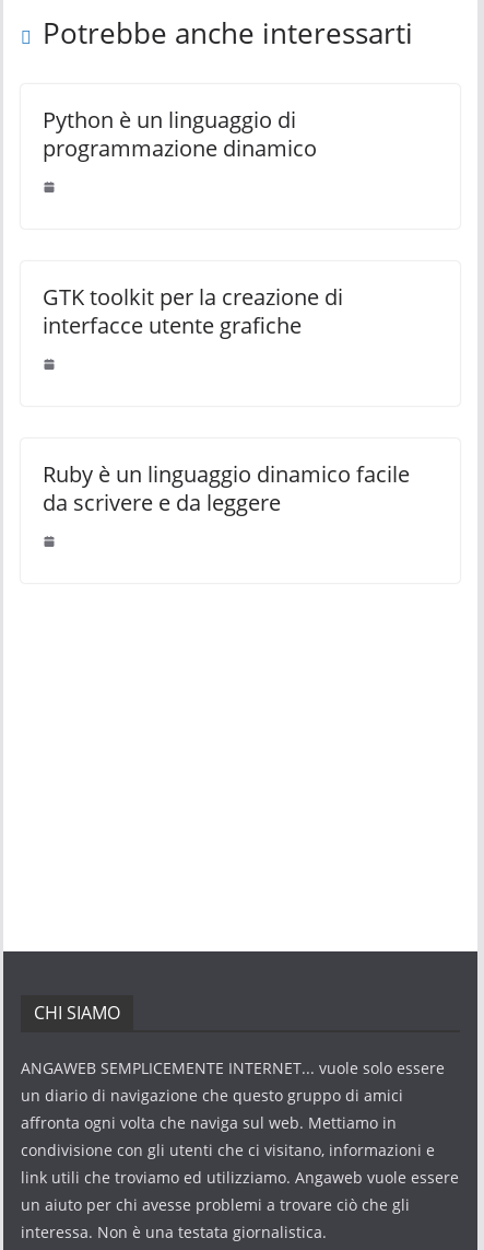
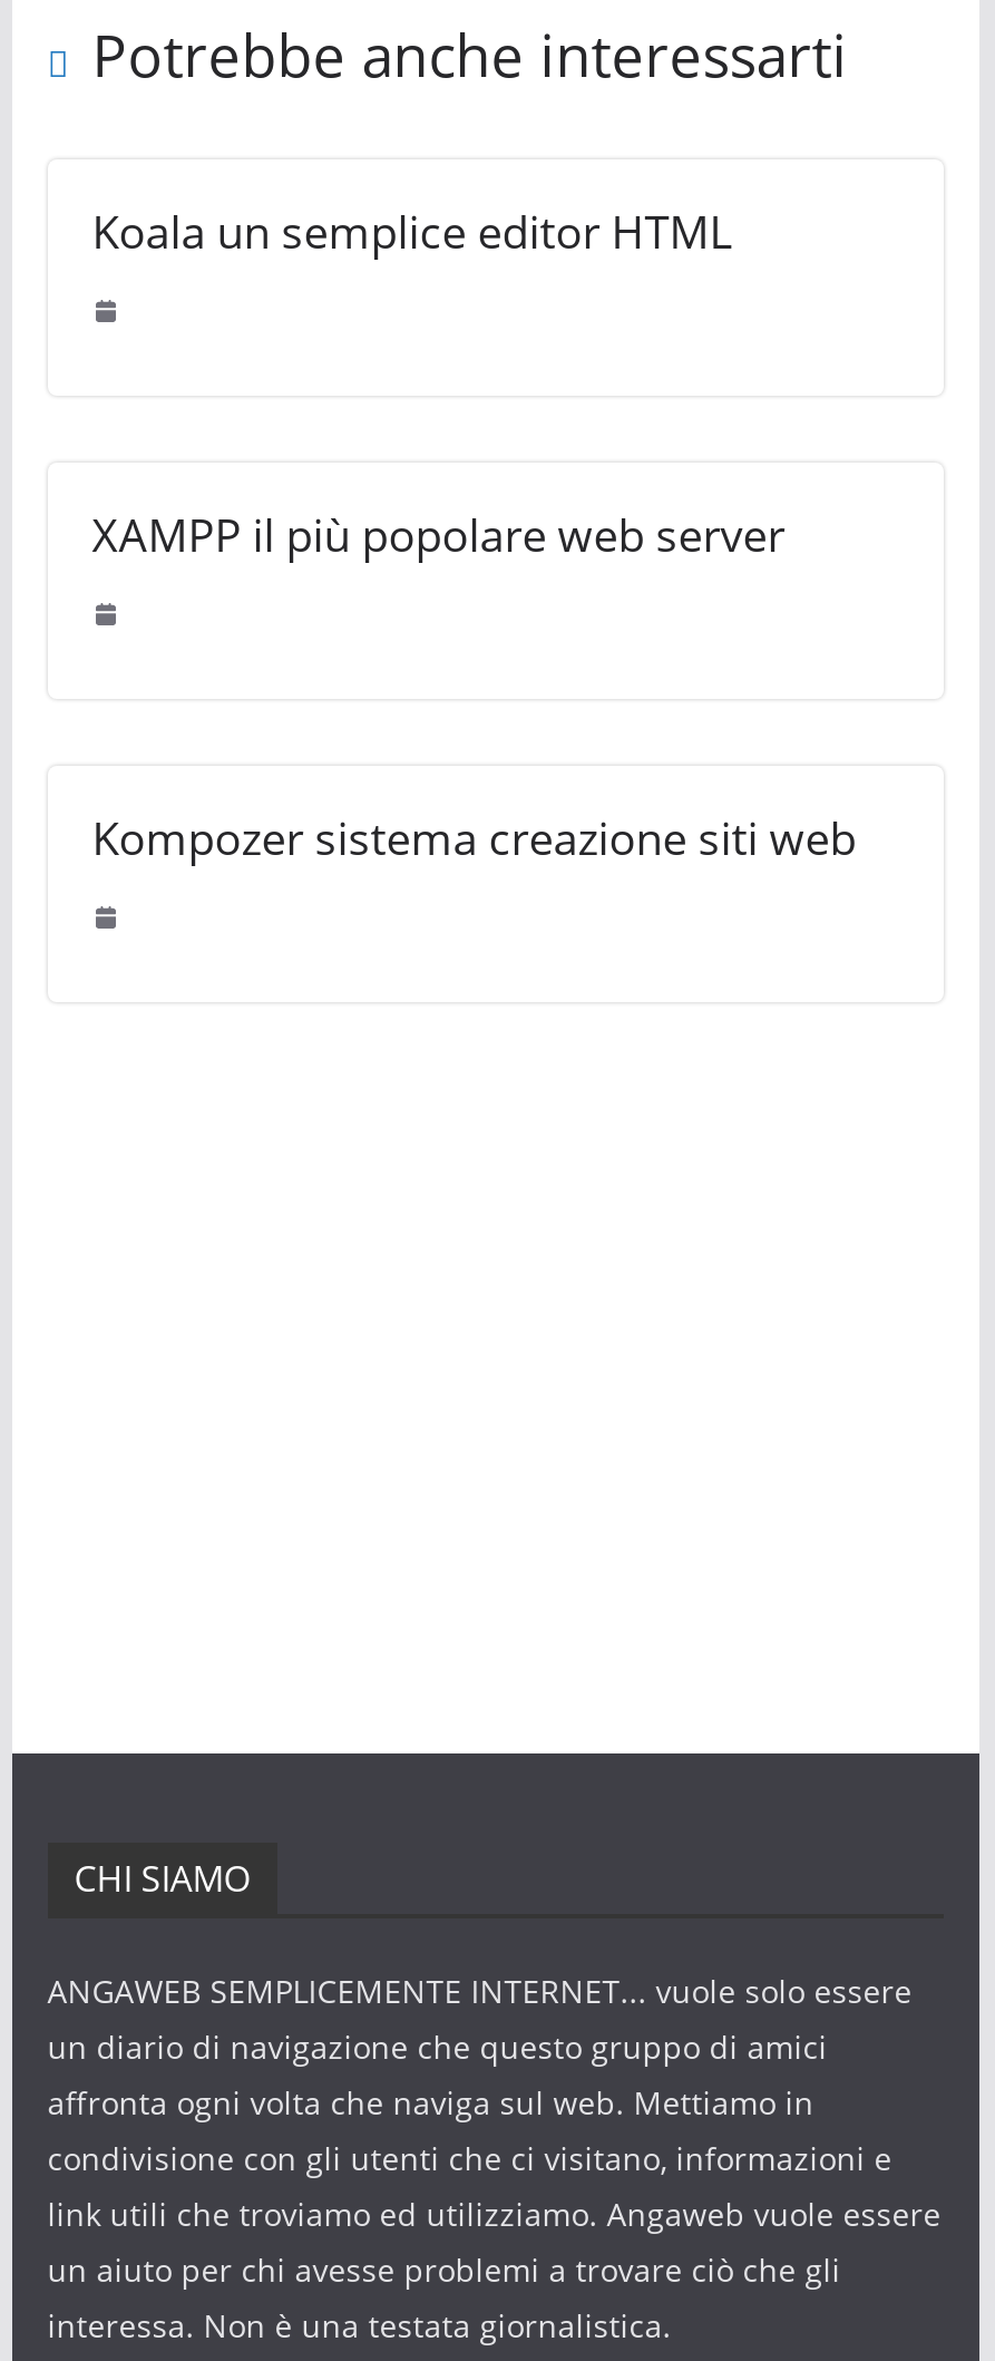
[42,104,317,162] Python è un linguaggio di | programmazione dinamico -> [92,201,731,261] Koala un semplice editor HTML
[42,282,343,340] GTK toolkit per la creazione di | interfacce utente grafiche -> [92,504,785,564] XAMPP il più popolare web server
[42,459,409,517] Ruby è un linguaggio dinamico facile | da scrivere e da leggere -> [92,807,856,867] Kompozer sistema creazione siti web

